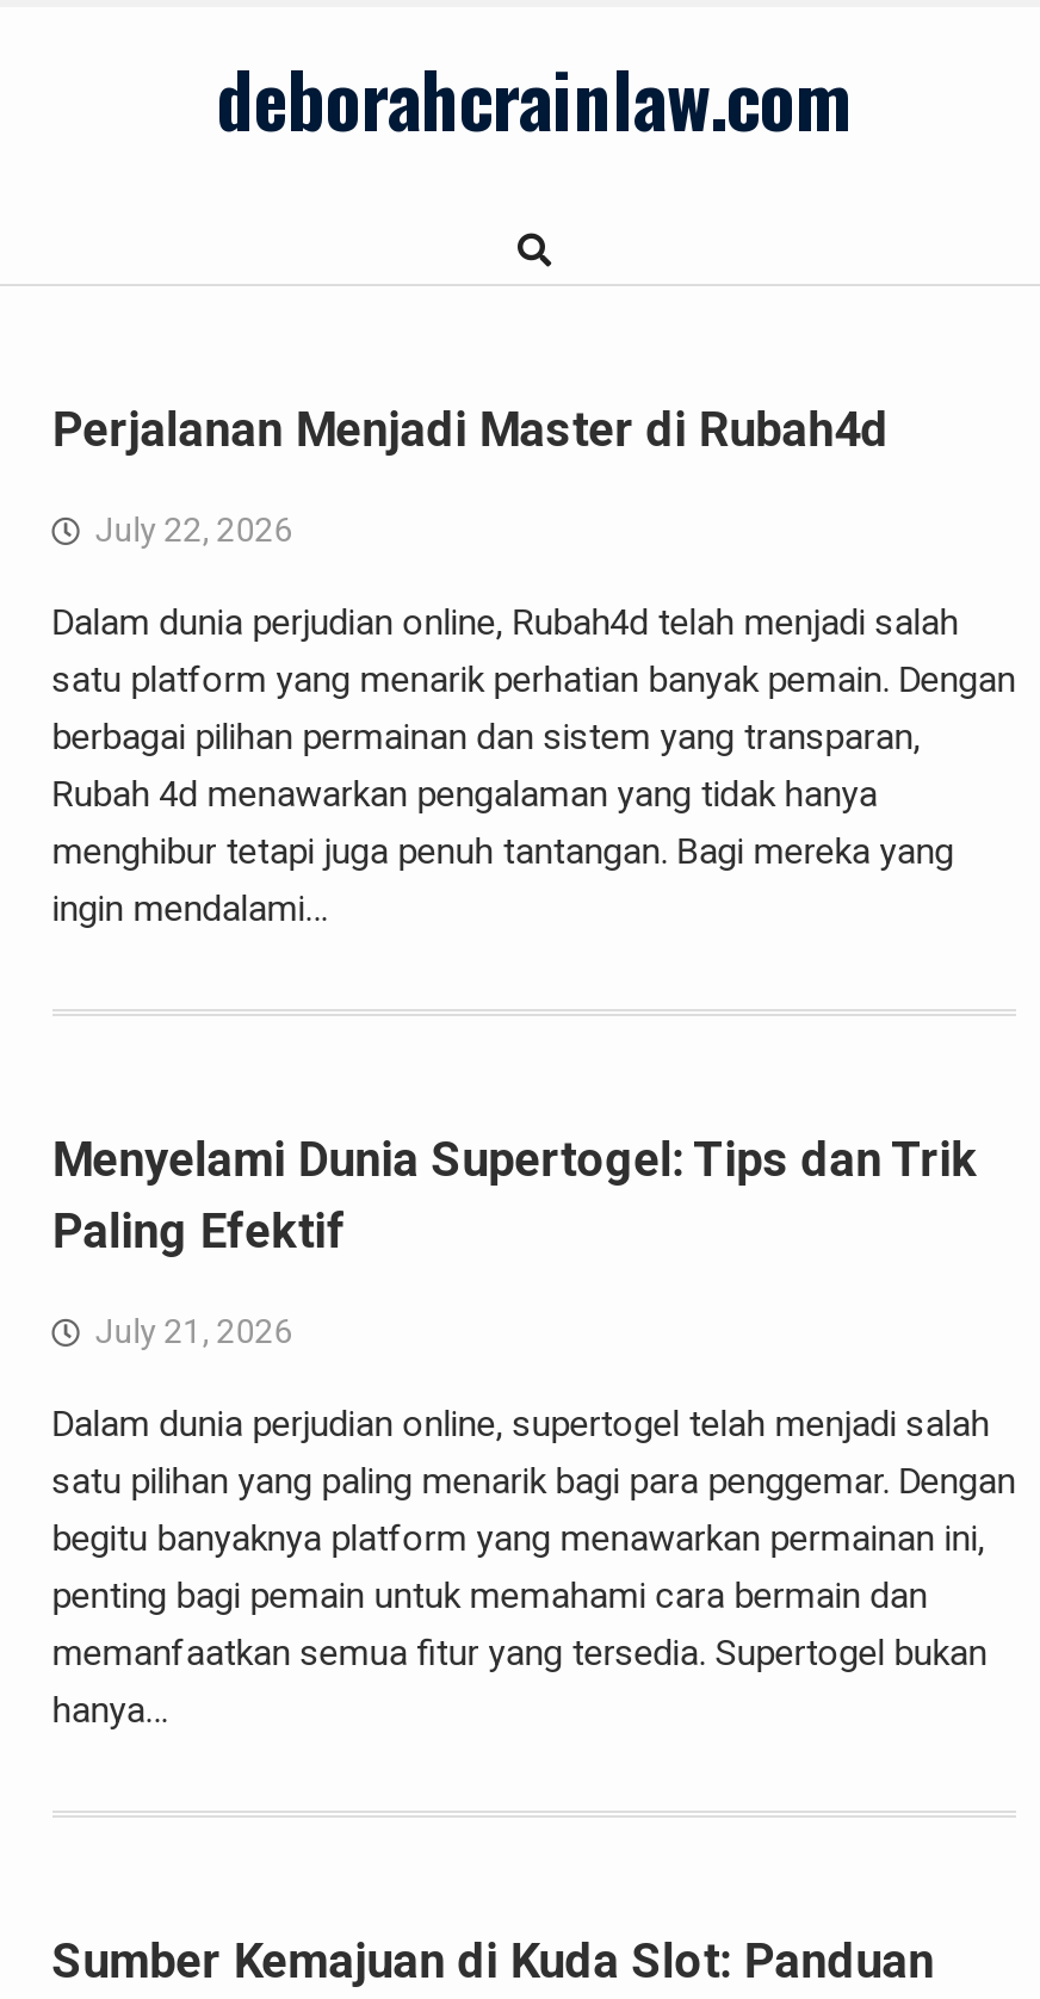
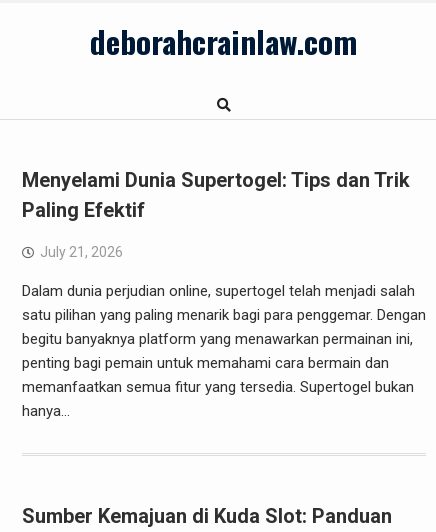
[52,401,1015,930] Perjalanan Menjadi Master di Rubah4d | July 22, 2026 | Dalam dunia perjudian online, Rubah4d telah menjadi salah | satu platform yang menarik perhatian banyak pemain. Dengan | berbagai pilihan permainan dan sistem yang transparan, | Rubah 4d menawarkan pengalaman yang tidak hanya | menghibur tetapi juga penuh tantangan. Bagi mereka yang | ingin mendalami… -> none

